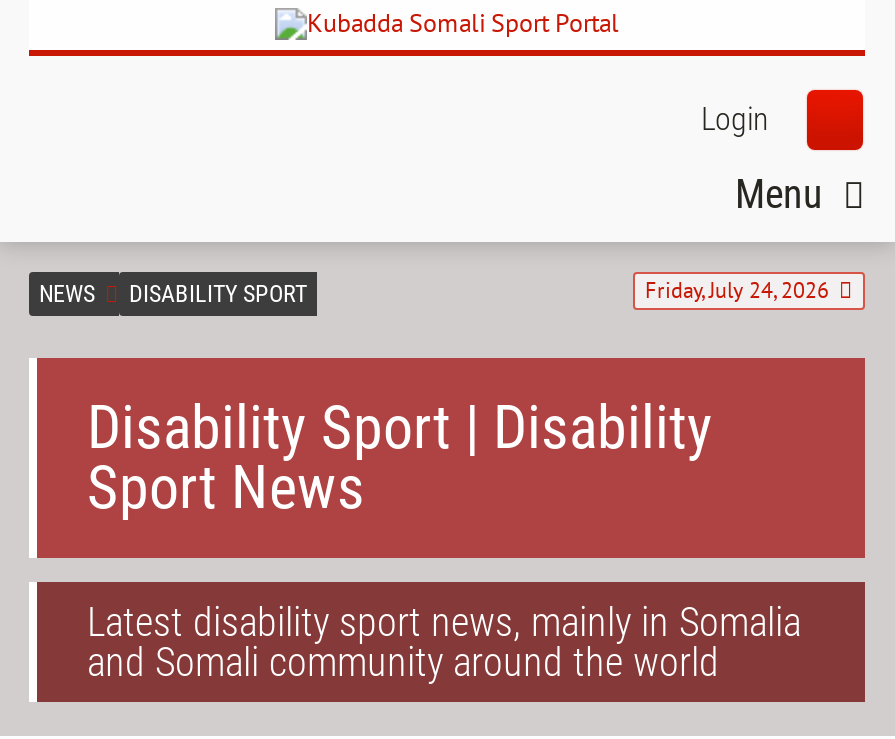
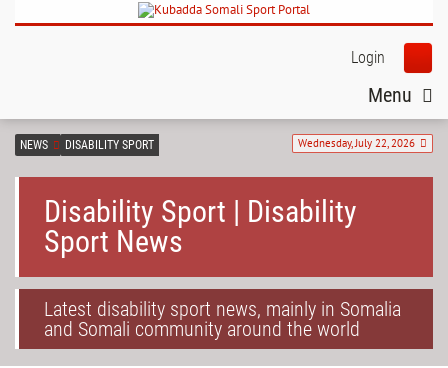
[645,276,829,304] Friday, July 24, 2026 -> [298,136,415,150] Wednesday, July 22, 2026

